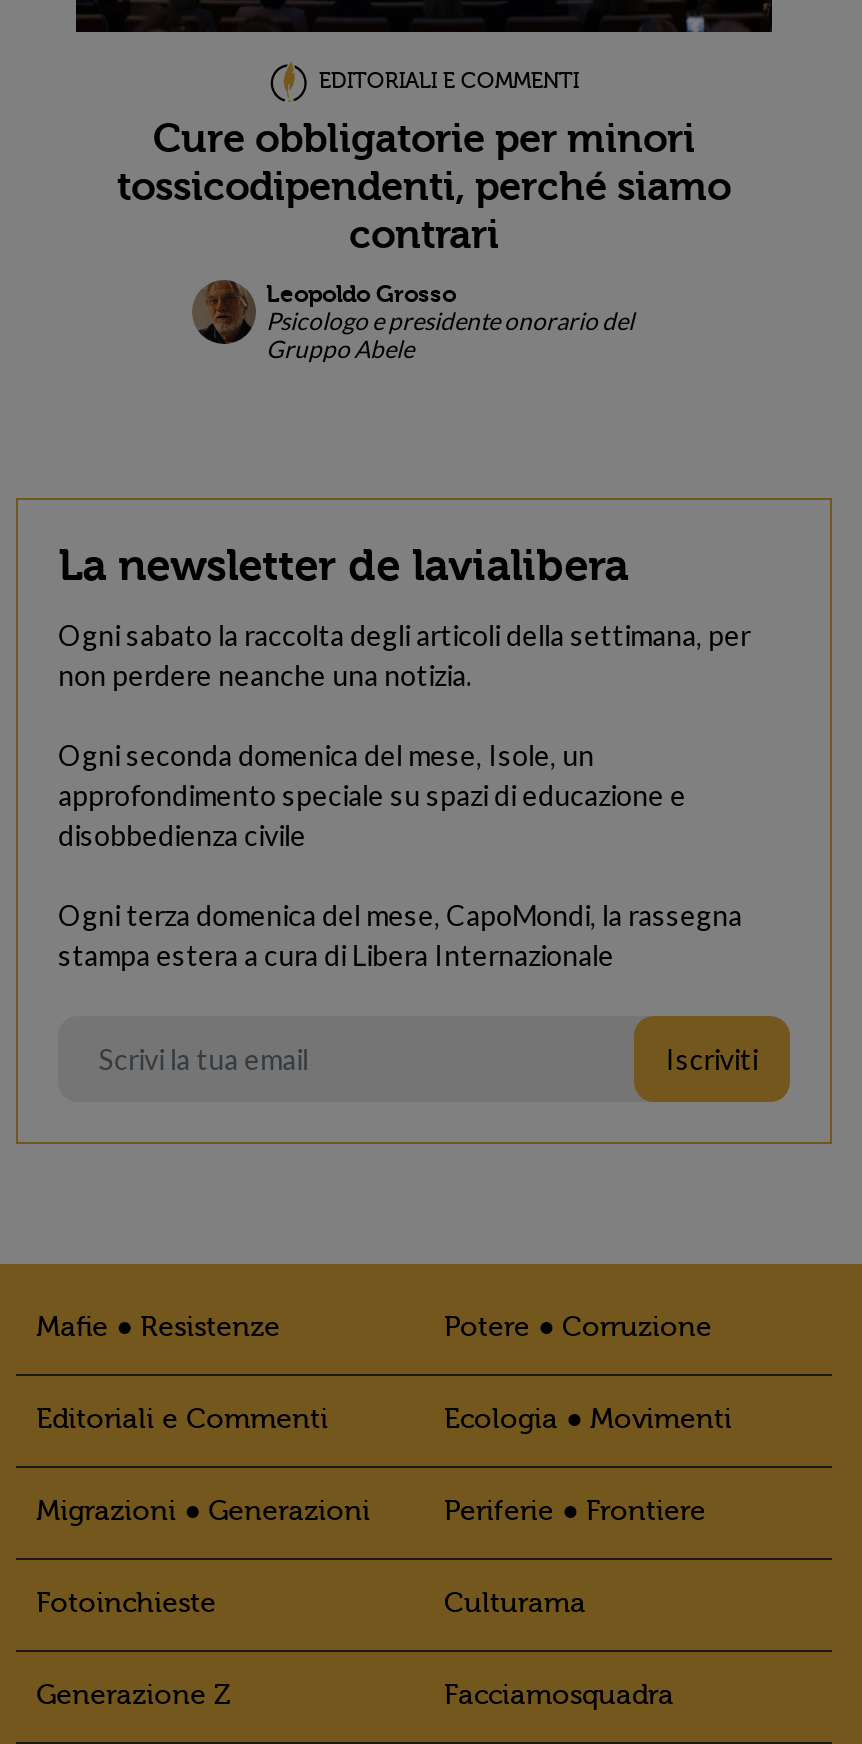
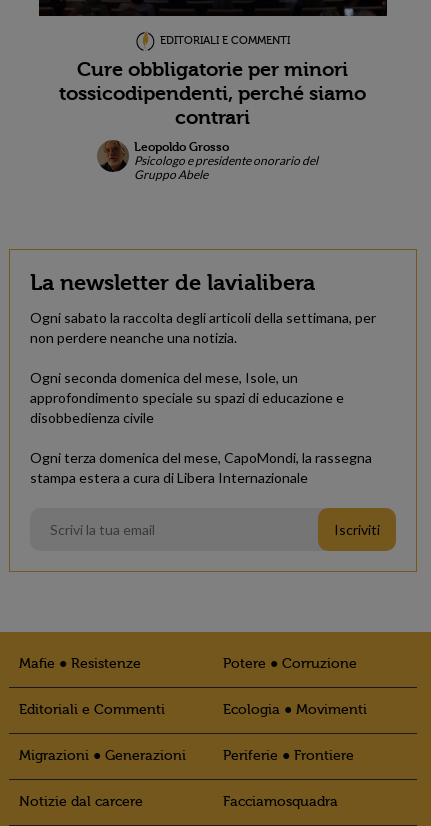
[36,1588,586,1712] Fotoinchieste | Culturama | Generazione Z -> [19,794,143,810] Notizie dal carcere

